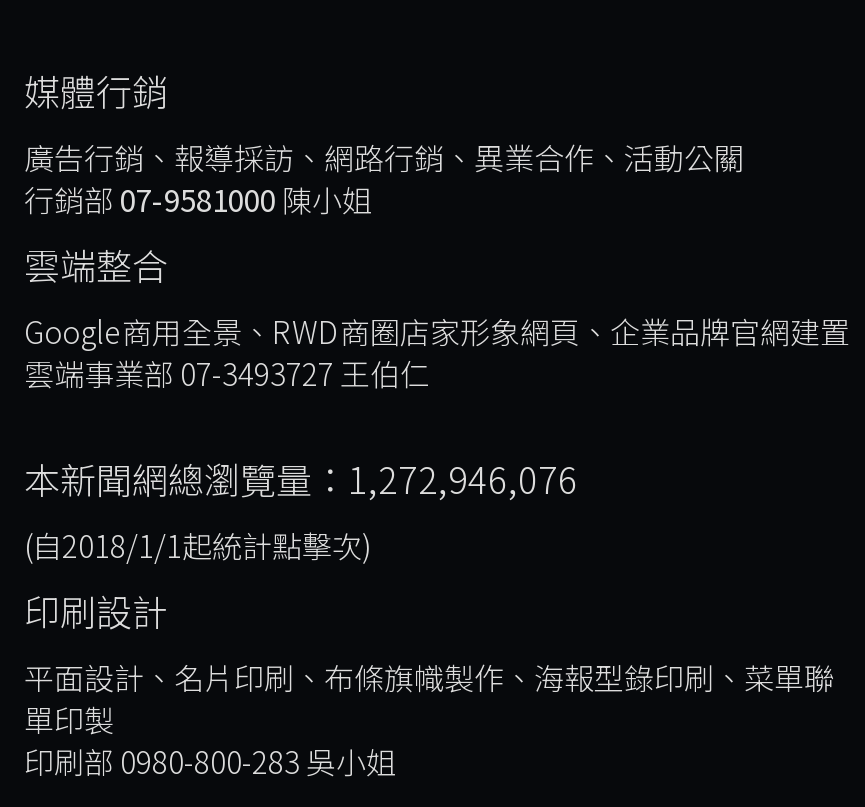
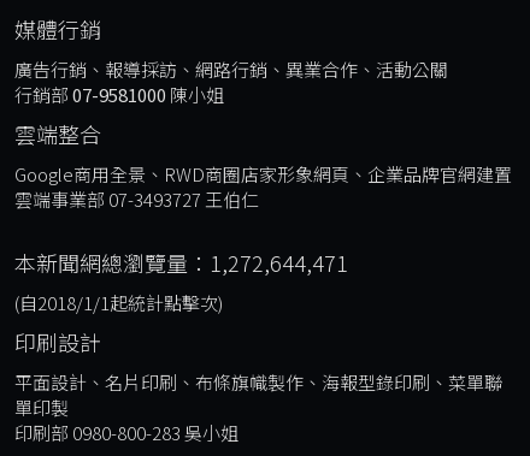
[24,452,578,504] 本新聞網總瀏覽量：1,272,946,076 -> [14,247,348,278] 本新聞網總瀏覽量：1,272,644,471

